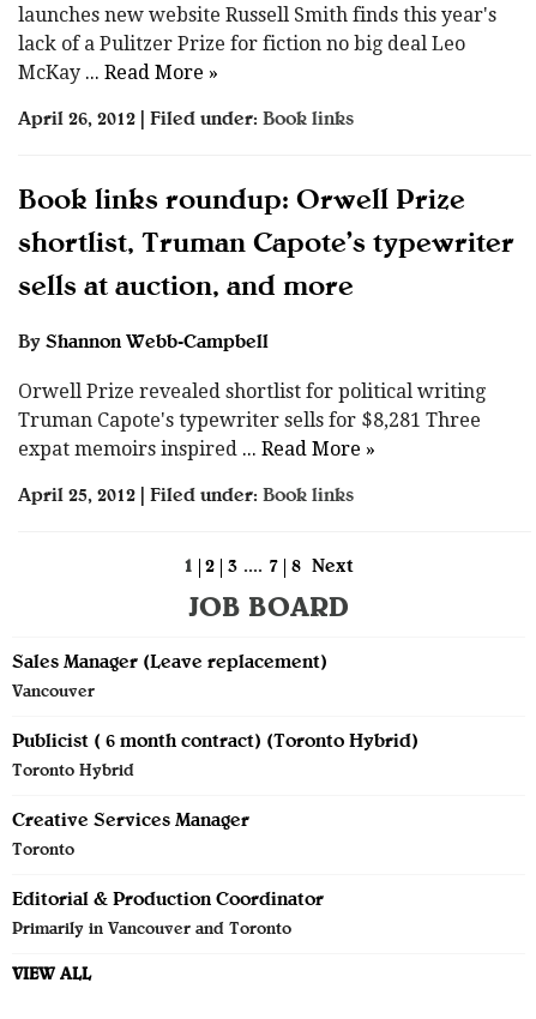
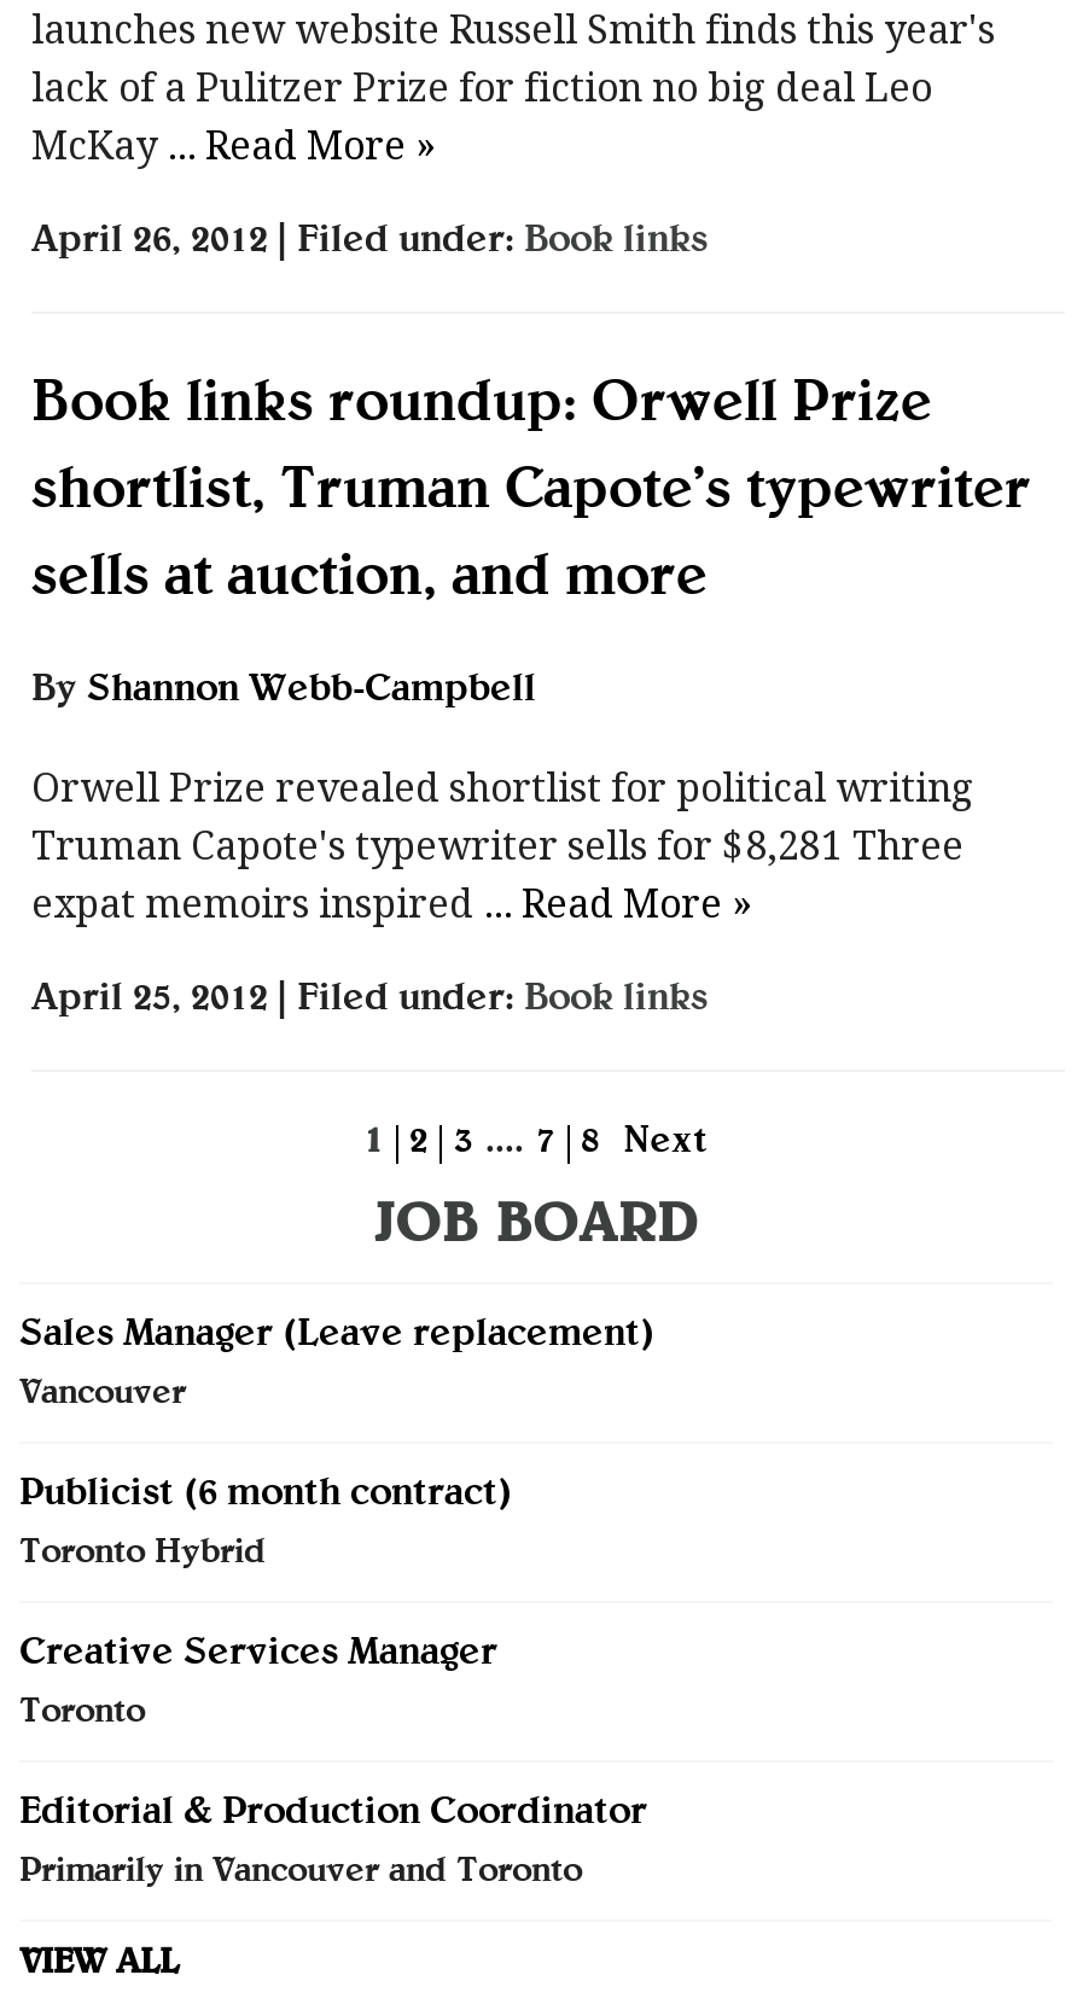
[12,734,418,753] Publicist ( 6 month contract) (Toronto Hybrid) -> [19,1478,512,1517] Publicist (6 month contract)

